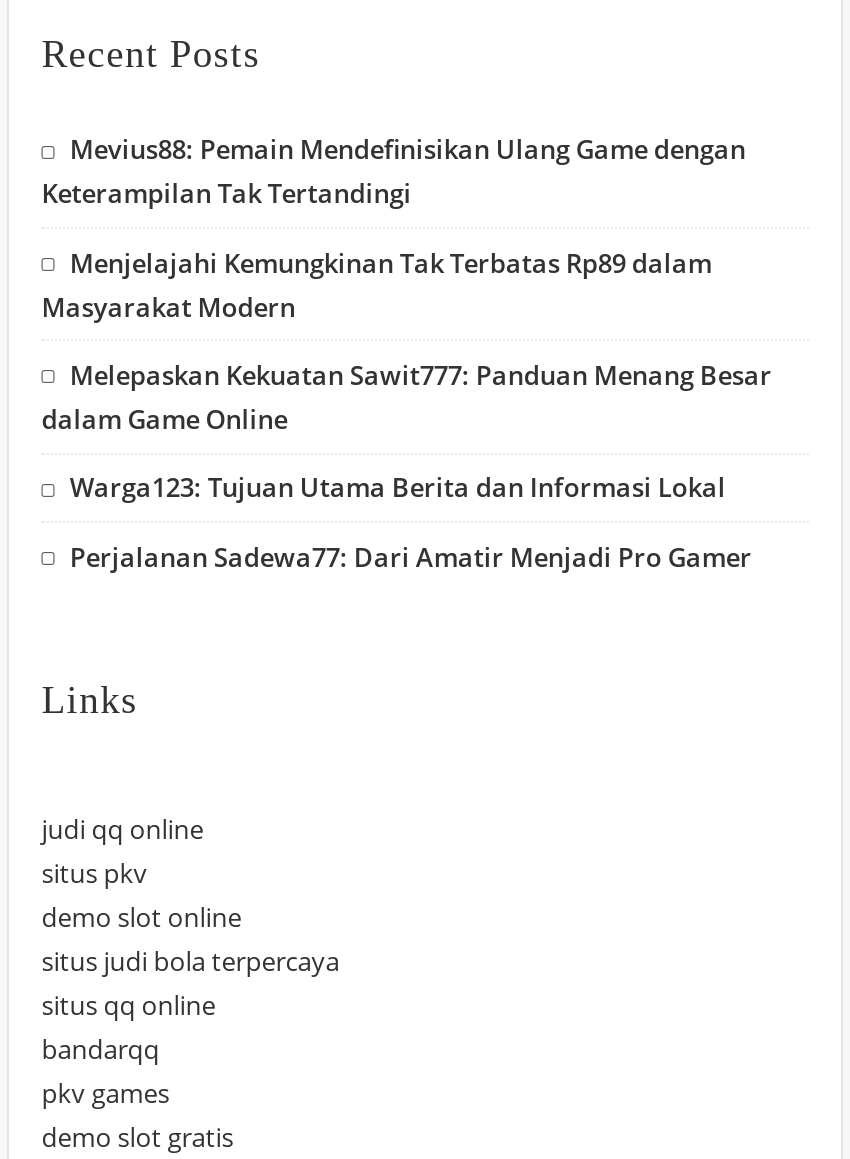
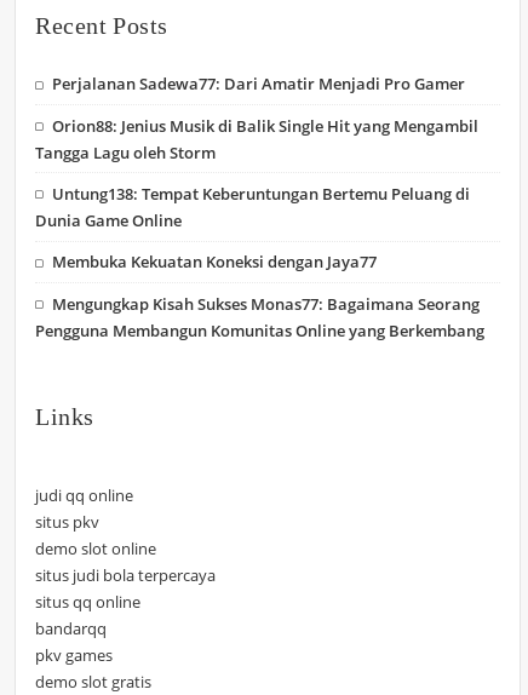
[41,131,772,506] Mevius88: Pemain Mendefinisikan Ulang Game dengan | Keterampilan Tak Tertandingi | Menjelajahi Kemungkinan Tak Terbatas Rp89 dalam | Masyarakat Modern | Melepaskan Kekuatan Sawit777: Panduan Menang Besar | dalam Game Online | Warga123: Tujuan Utama Berita dan Informasi Lokal -> none
moved [70,538,752,574] -> [53,73,466,95]: Perjalanan Sadewa77: Dari Amatir Menjadi Pro Gamer
none -> [35,115,485,341] Orion88: Jenius Musik di Balik Single Hit yang Mengambil | Tangga Lagu oleh Storm | Untung138: Tempat Keberuntungan Bertemu Peluang di | Dunia Game Online | Membuka Kekuatan Koneksi dengan Jaya77 | Mengungkap Kisah Sukses Monas77: Bagaimana Seorang | Pengguna Membangun Komunitas Online yang Berkembang

